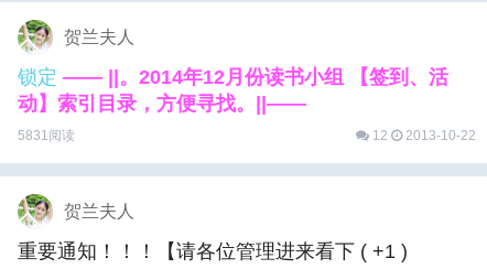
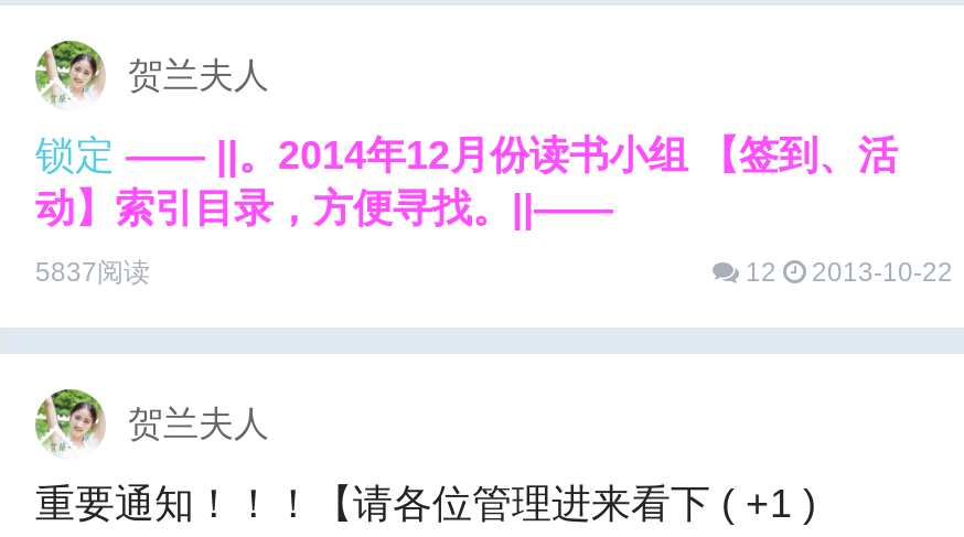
[18,128,75,144] 5831阅读 -> [35,258,150,289] 5837阅读

